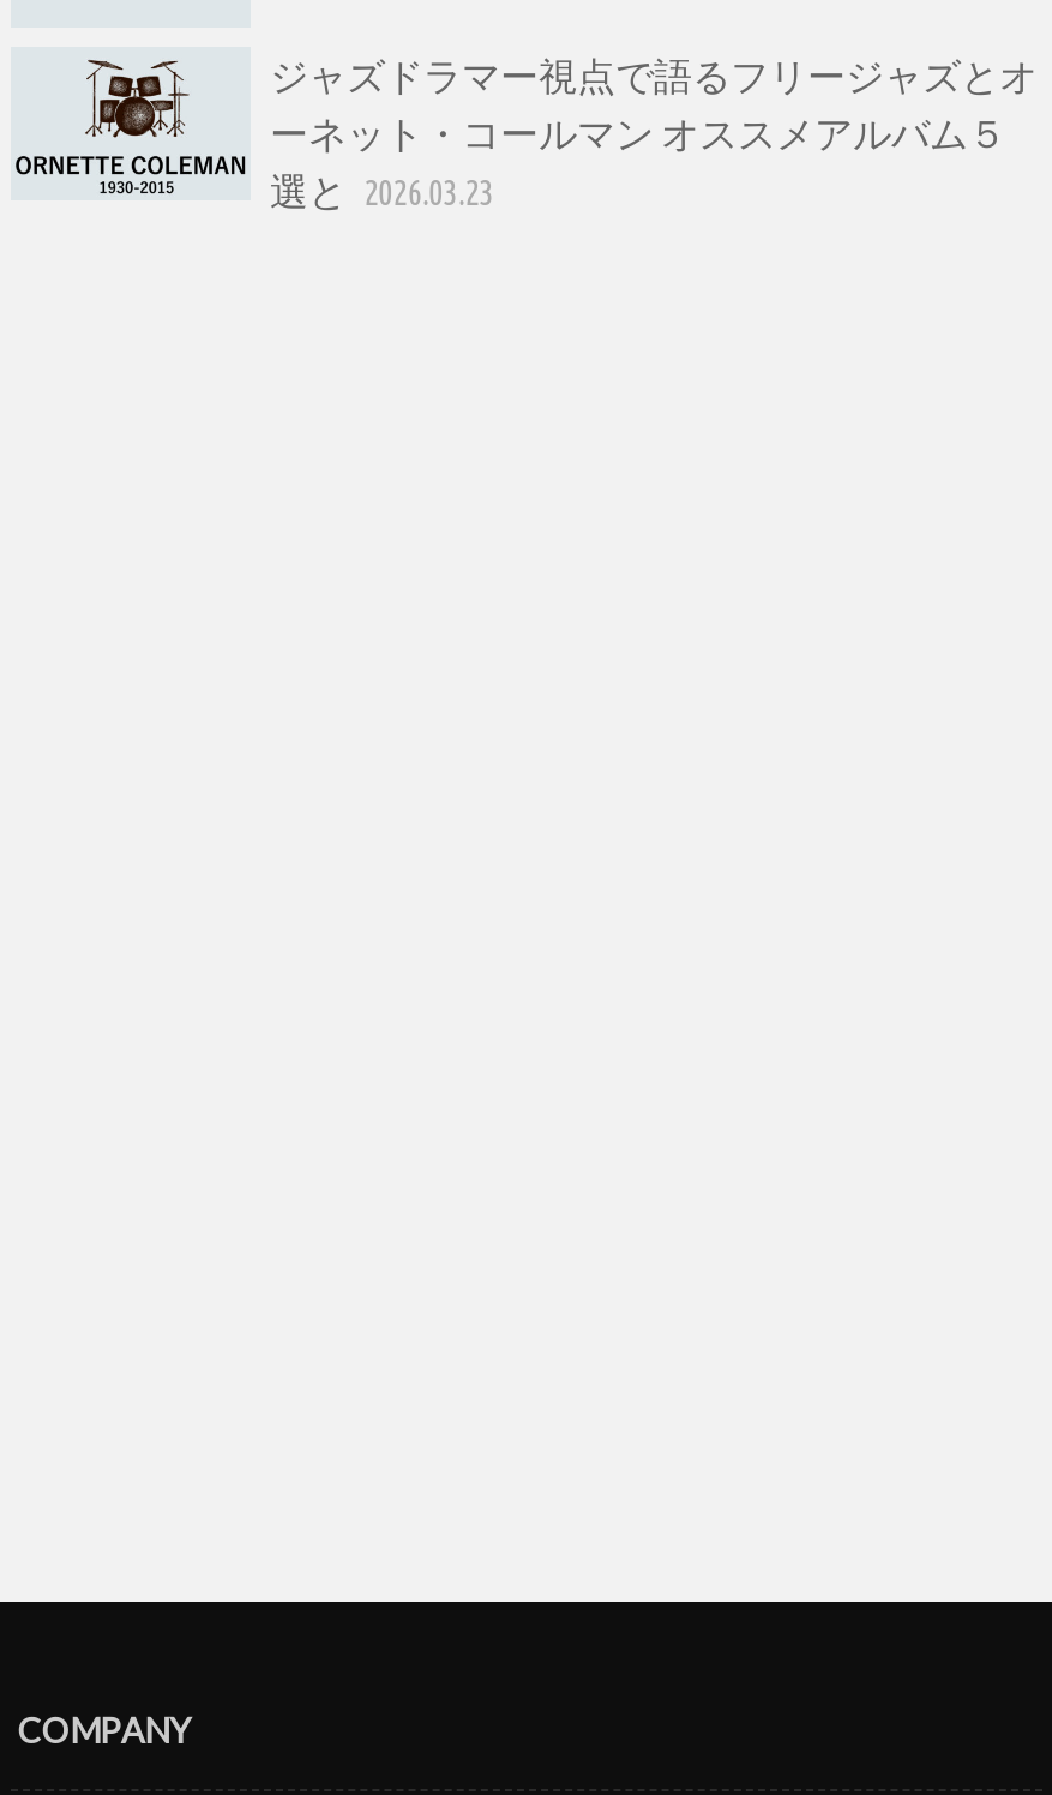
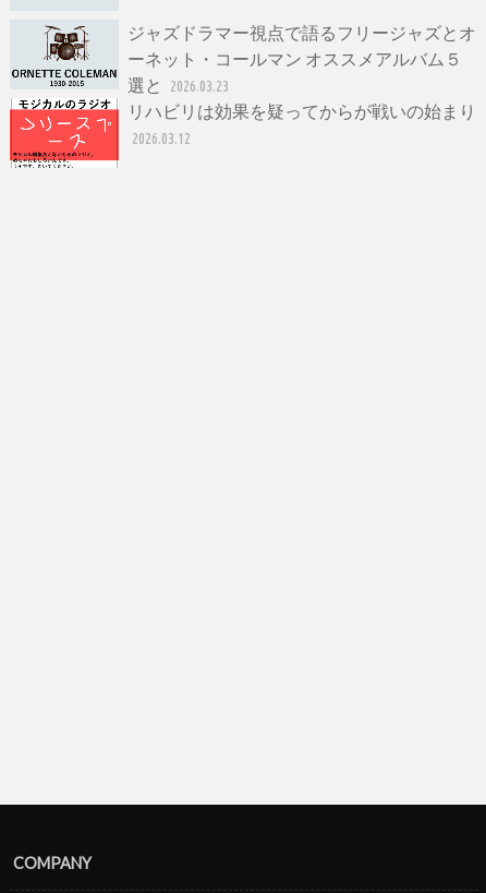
none -> [9,99,476,168] [image] | リハビリは効果を疑ってからが戦いの始まり | 2026.03.12

